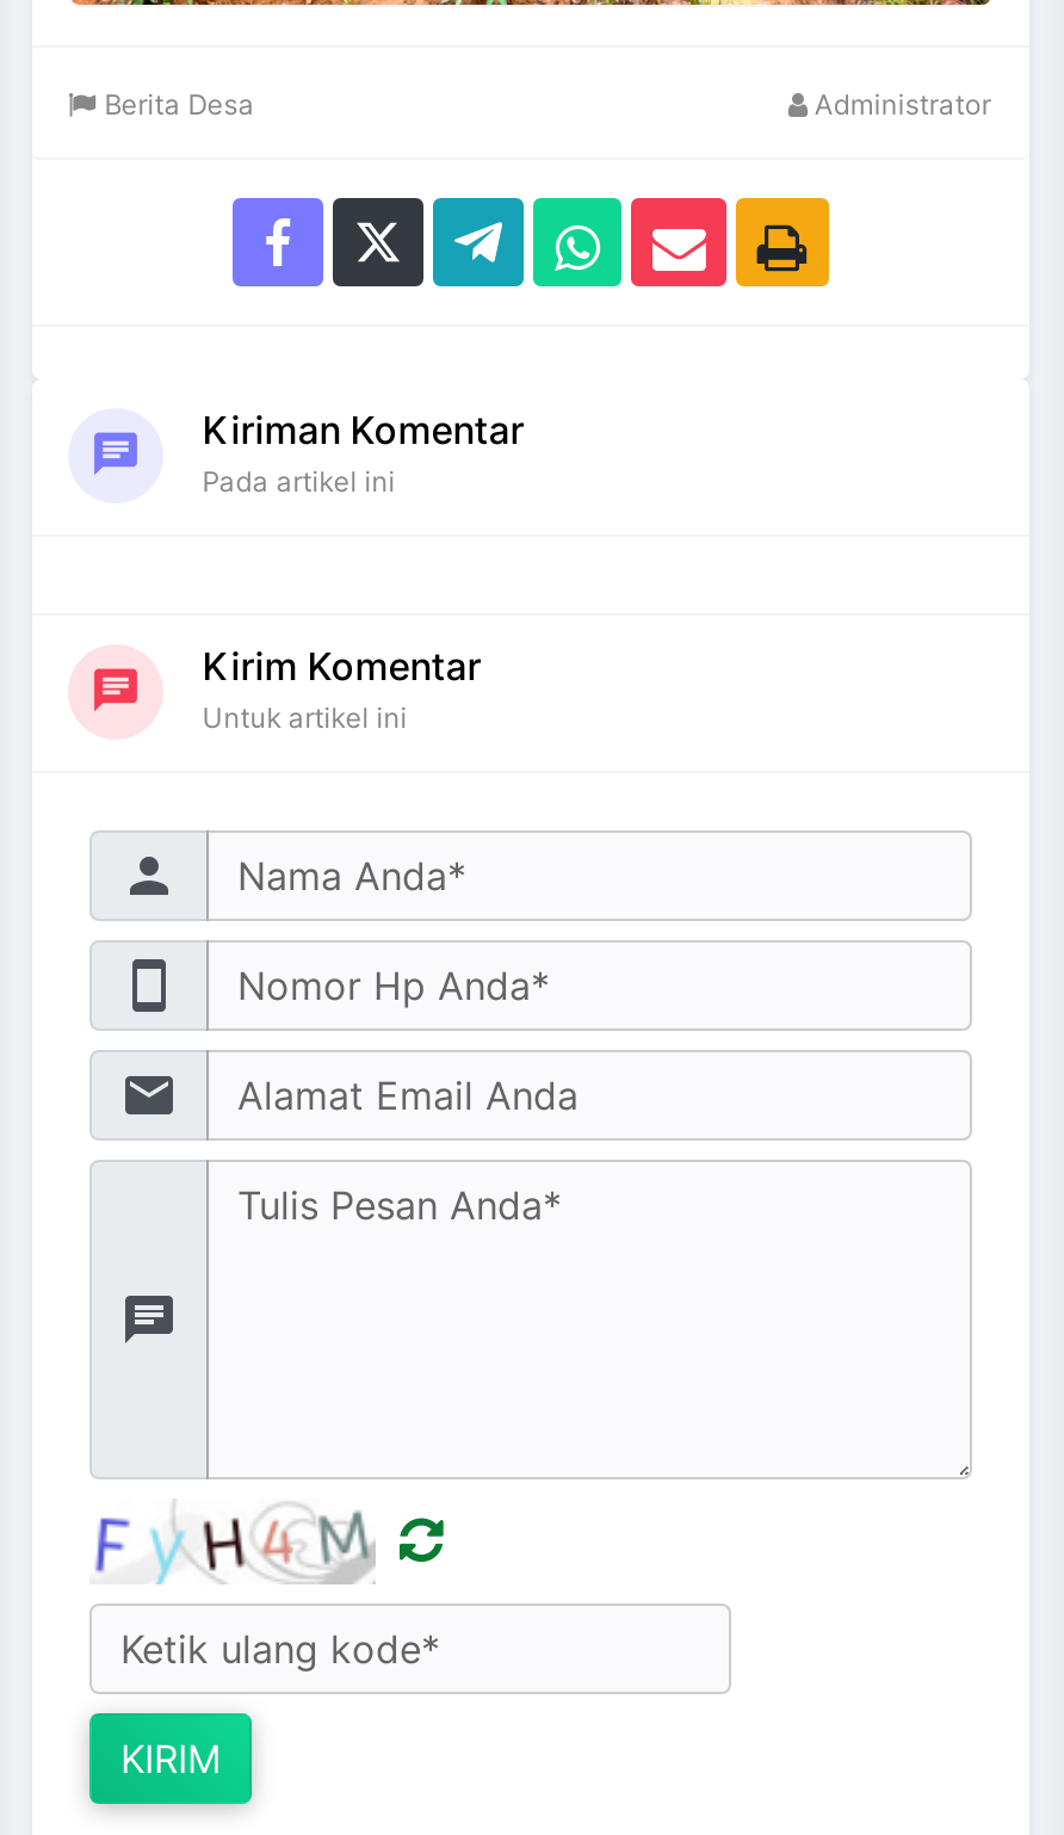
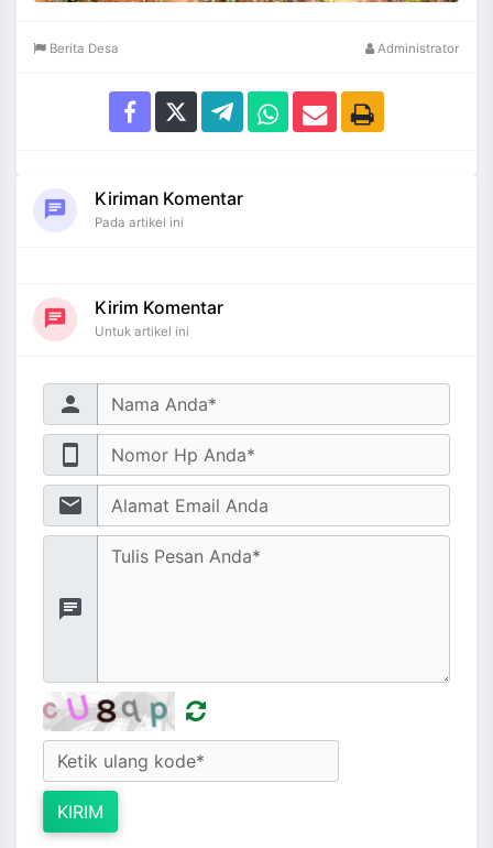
[89,1503,373,1584] [image] -> [42,693,174,730] [image]

